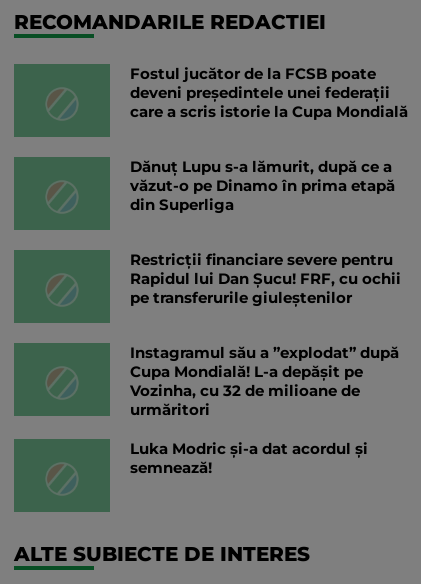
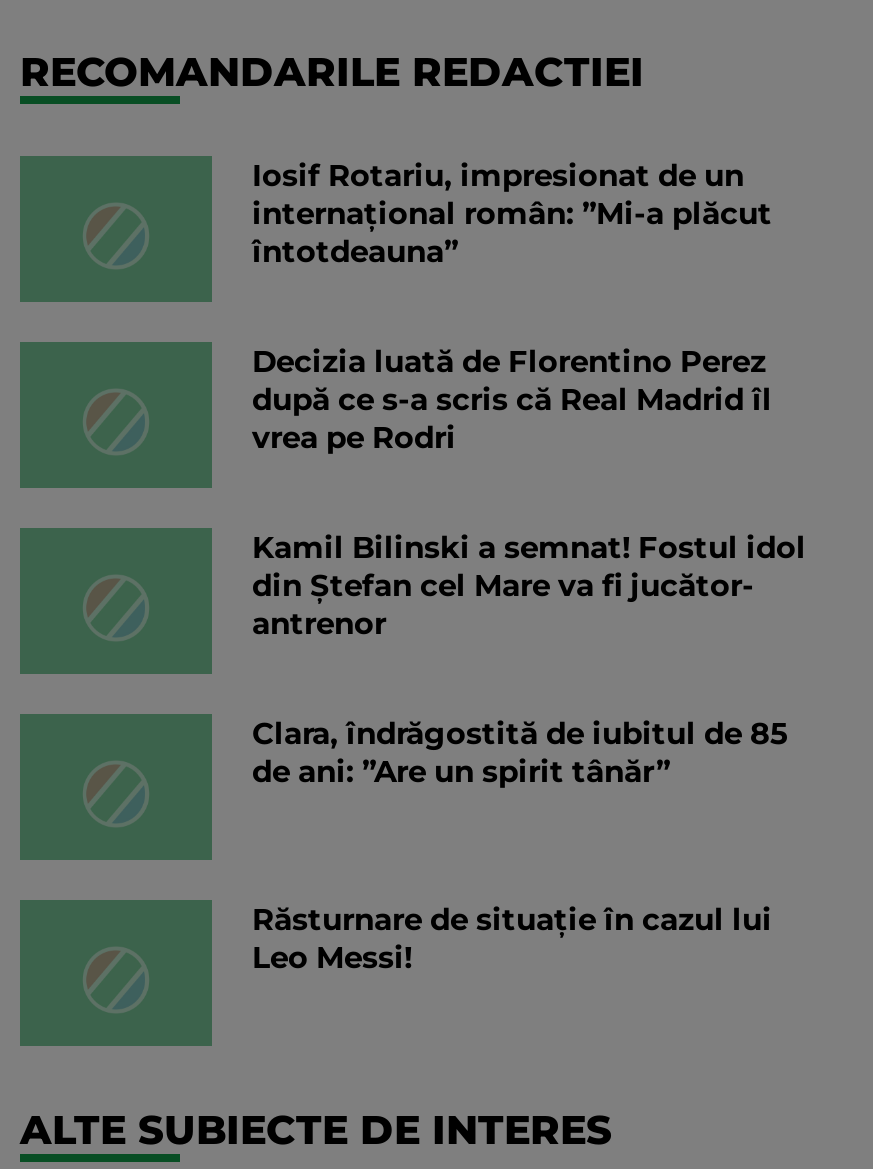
[130,64,408,121] Fostul jucător de la FCSB poate | deveni președintele unei federații | care a scris istorie la Cupa Mondială -> [252,157,772,271] Iosif Rotariu, impresionat de un | internațional român: ”Mi-a plăcut | întotdeauna”
[130,157,395,214] Dănuț Lupu s-a lămurit, după ce a | văzut-o pe Dinamo în prima etapă | din Superliga -> [252,343,772,457] Decizia luată de Florentino Perez | după ce s-a scris că Real Madrid îl | vrea pe Rodri
[130,250,401,307] Restricții financiare severe pentru | Rapidul lui Dan Șucu! FRF, cu ochii | pe transferurile giuleștenilor -> [252,529,806,643] Kamil Bilinski a semnat! Fostul idol | din Ștefan cel Mare va fi jucător- | antrenor
[130,343,399,419] Instagramul său a ”explodat” după | Cupa Mondială! L-a depășit pe | Vozinha, cu 32 de milioane de | urmăritori -> [252,715,788,791] Clara, îndrăgostită de iubitul de 85 | de ani: ”Are un spirit tânăr”
[130,439,368,477] Luka Modric și-a dat acordul și | semnează! -> [252,901,772,977] Răsturnare de situație în cazul lui | Leo Messi!

